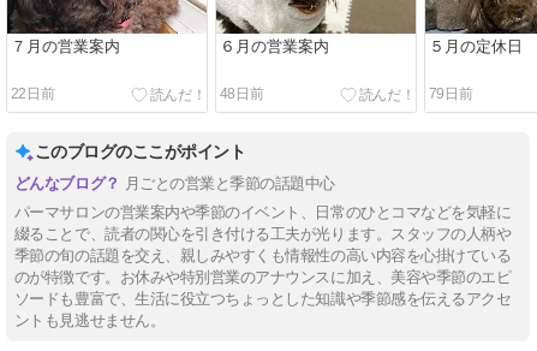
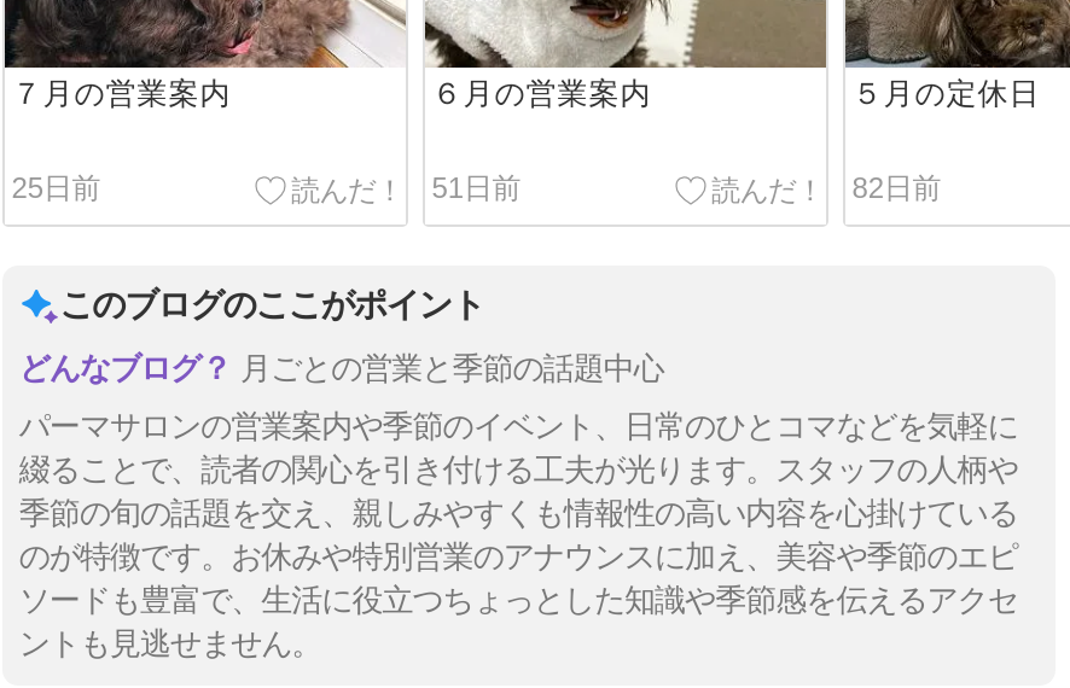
[11,85,54,102] 22日前 -> [12,170,100,204] 25日前
[220,85,263,102] 48日前 -> [432,170,520,204] 51日前
[429,85,472,102] 79日前 -> [852,170,940,204] 82日前

